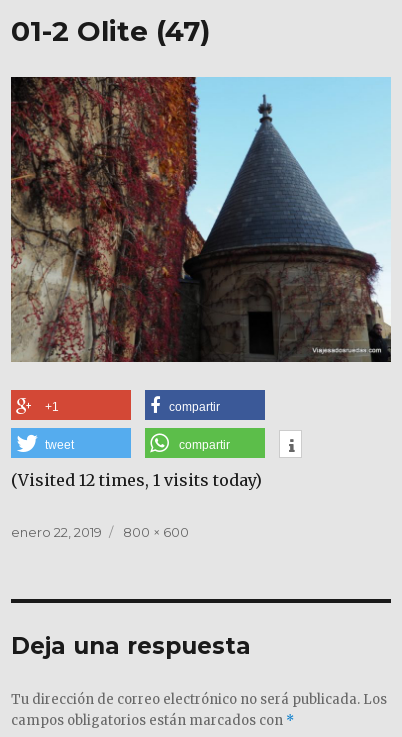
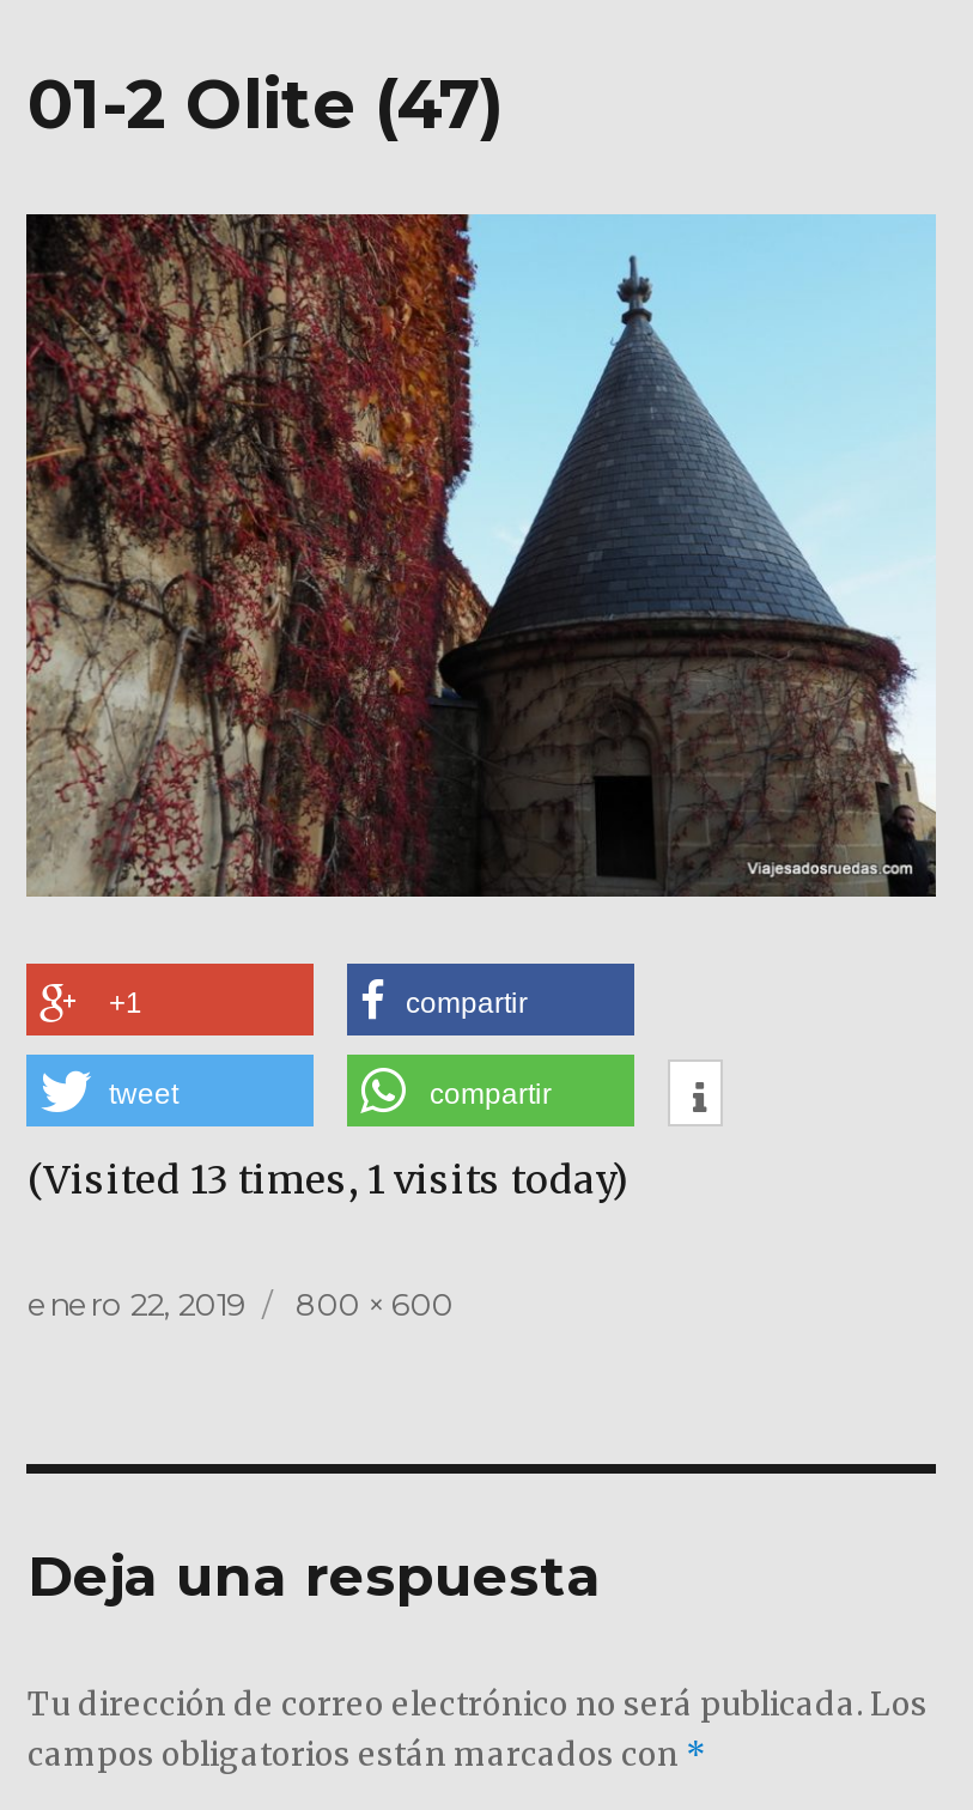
[11,470,262,490] (Visited 12 times, 1 visits today) -> [28,1154,628,1202] (Visited 13 times, 1 visits today)

